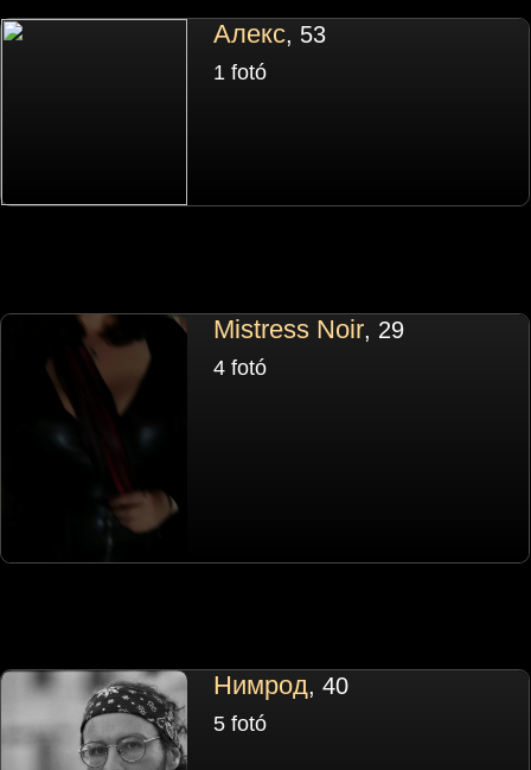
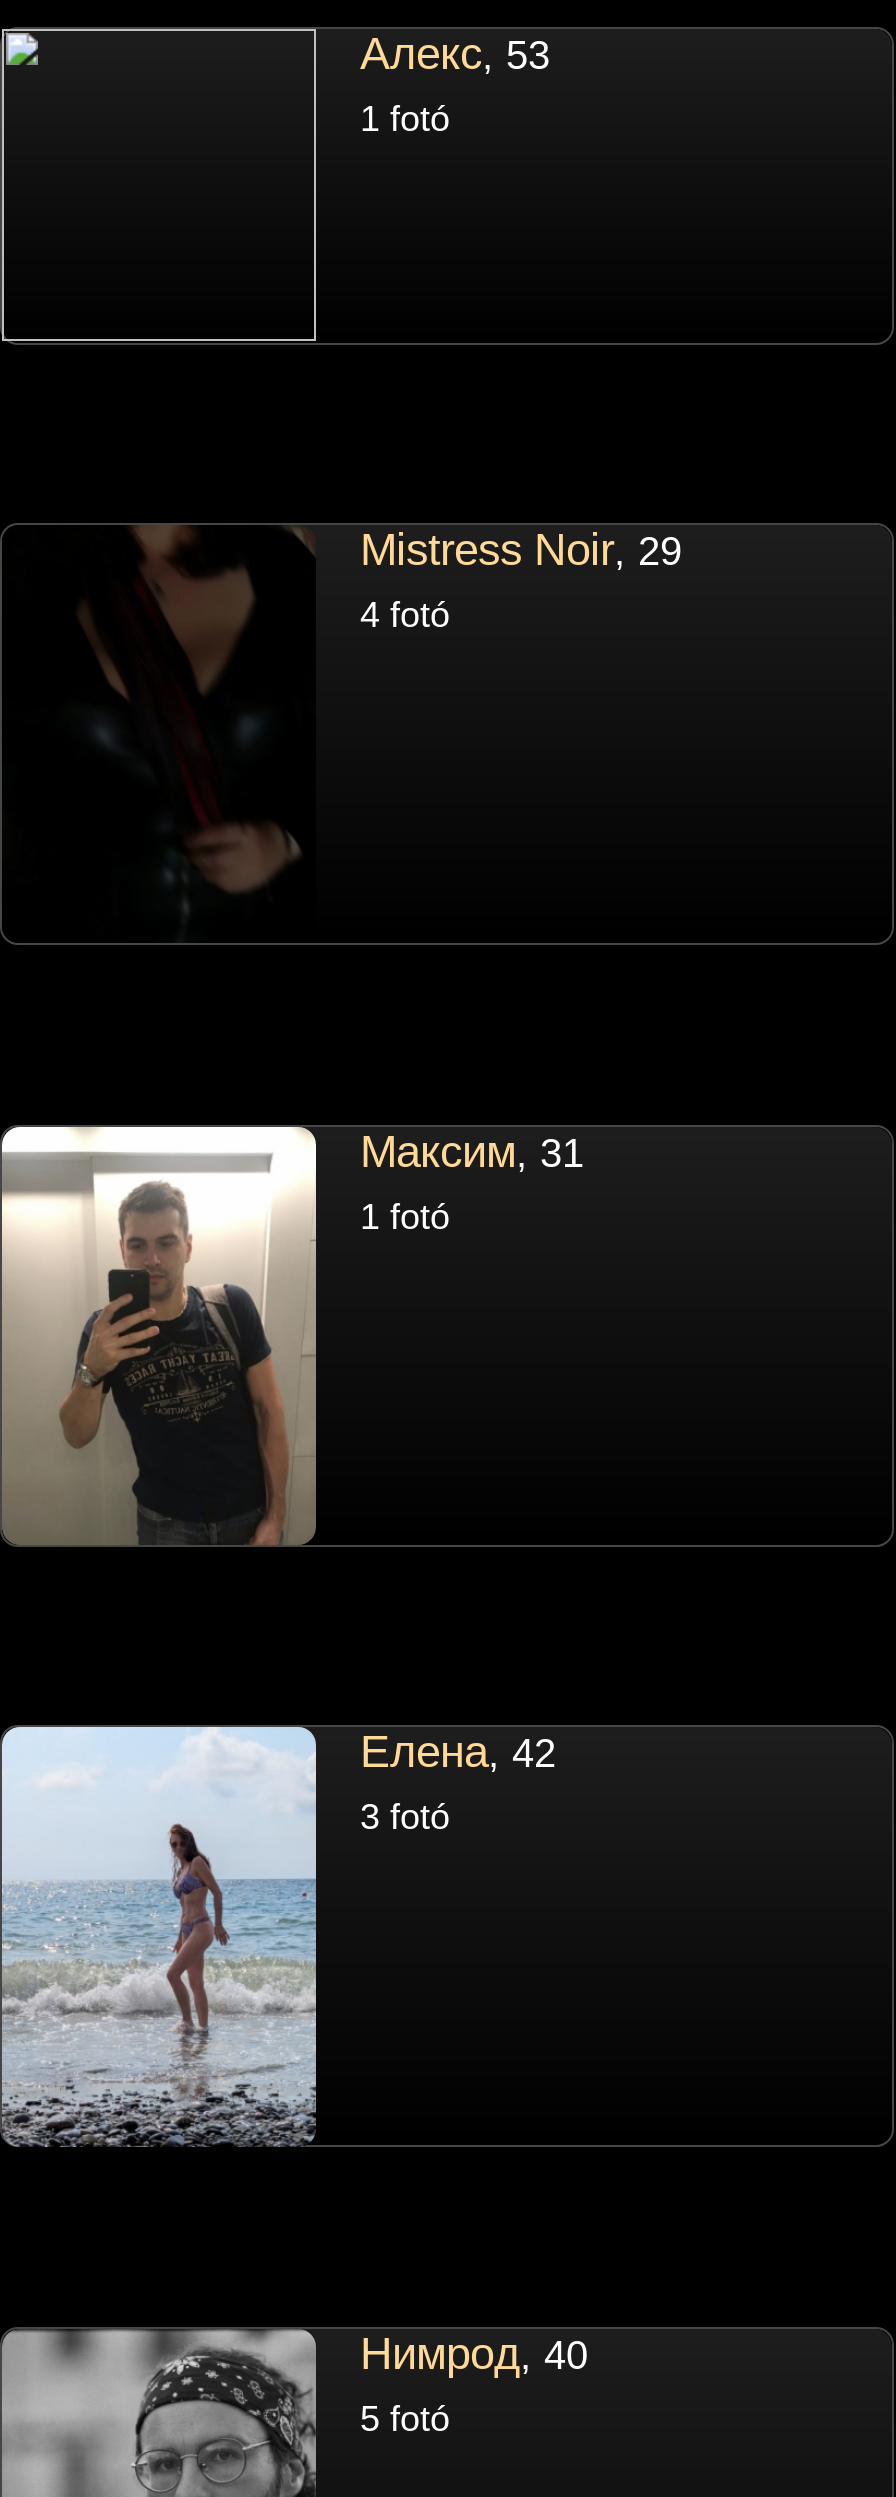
none -> [6,1124,584,1544] [image] | Максим, 31 | 1 fotó
none -> [6,1724,556,2146] [image] | Елена, 42 | 3 fotó

